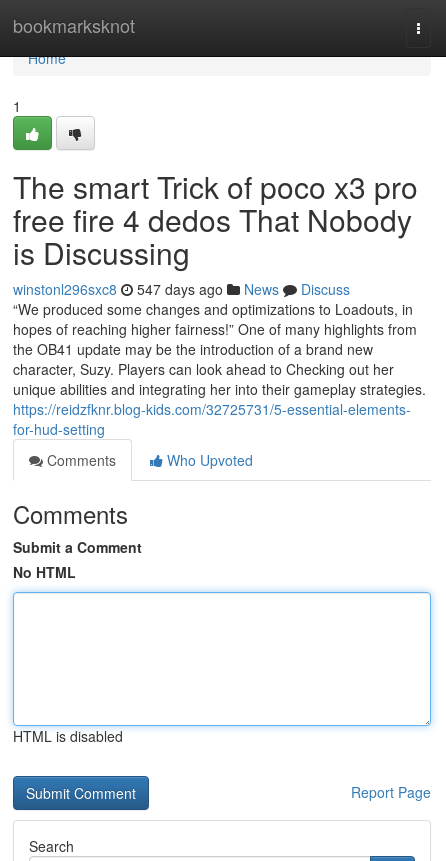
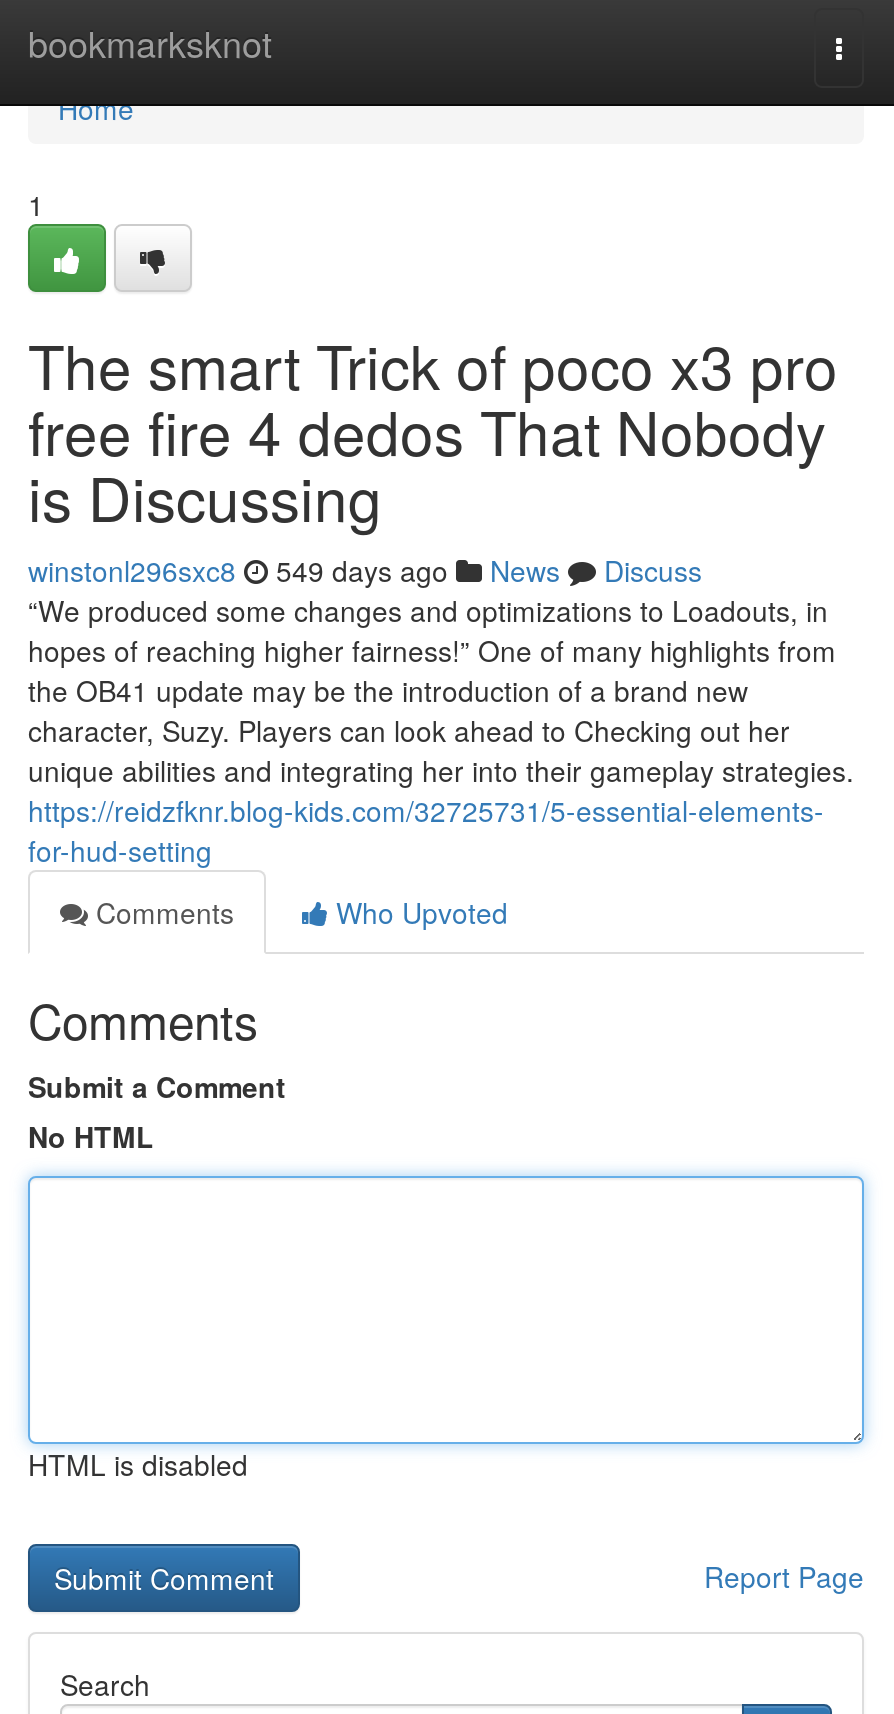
[13,279,350,299] winstonl296sxc8 547 days ago News Discuss -> [28,550,702,590] winstonl296sxc8 549 days ago News Discuss

